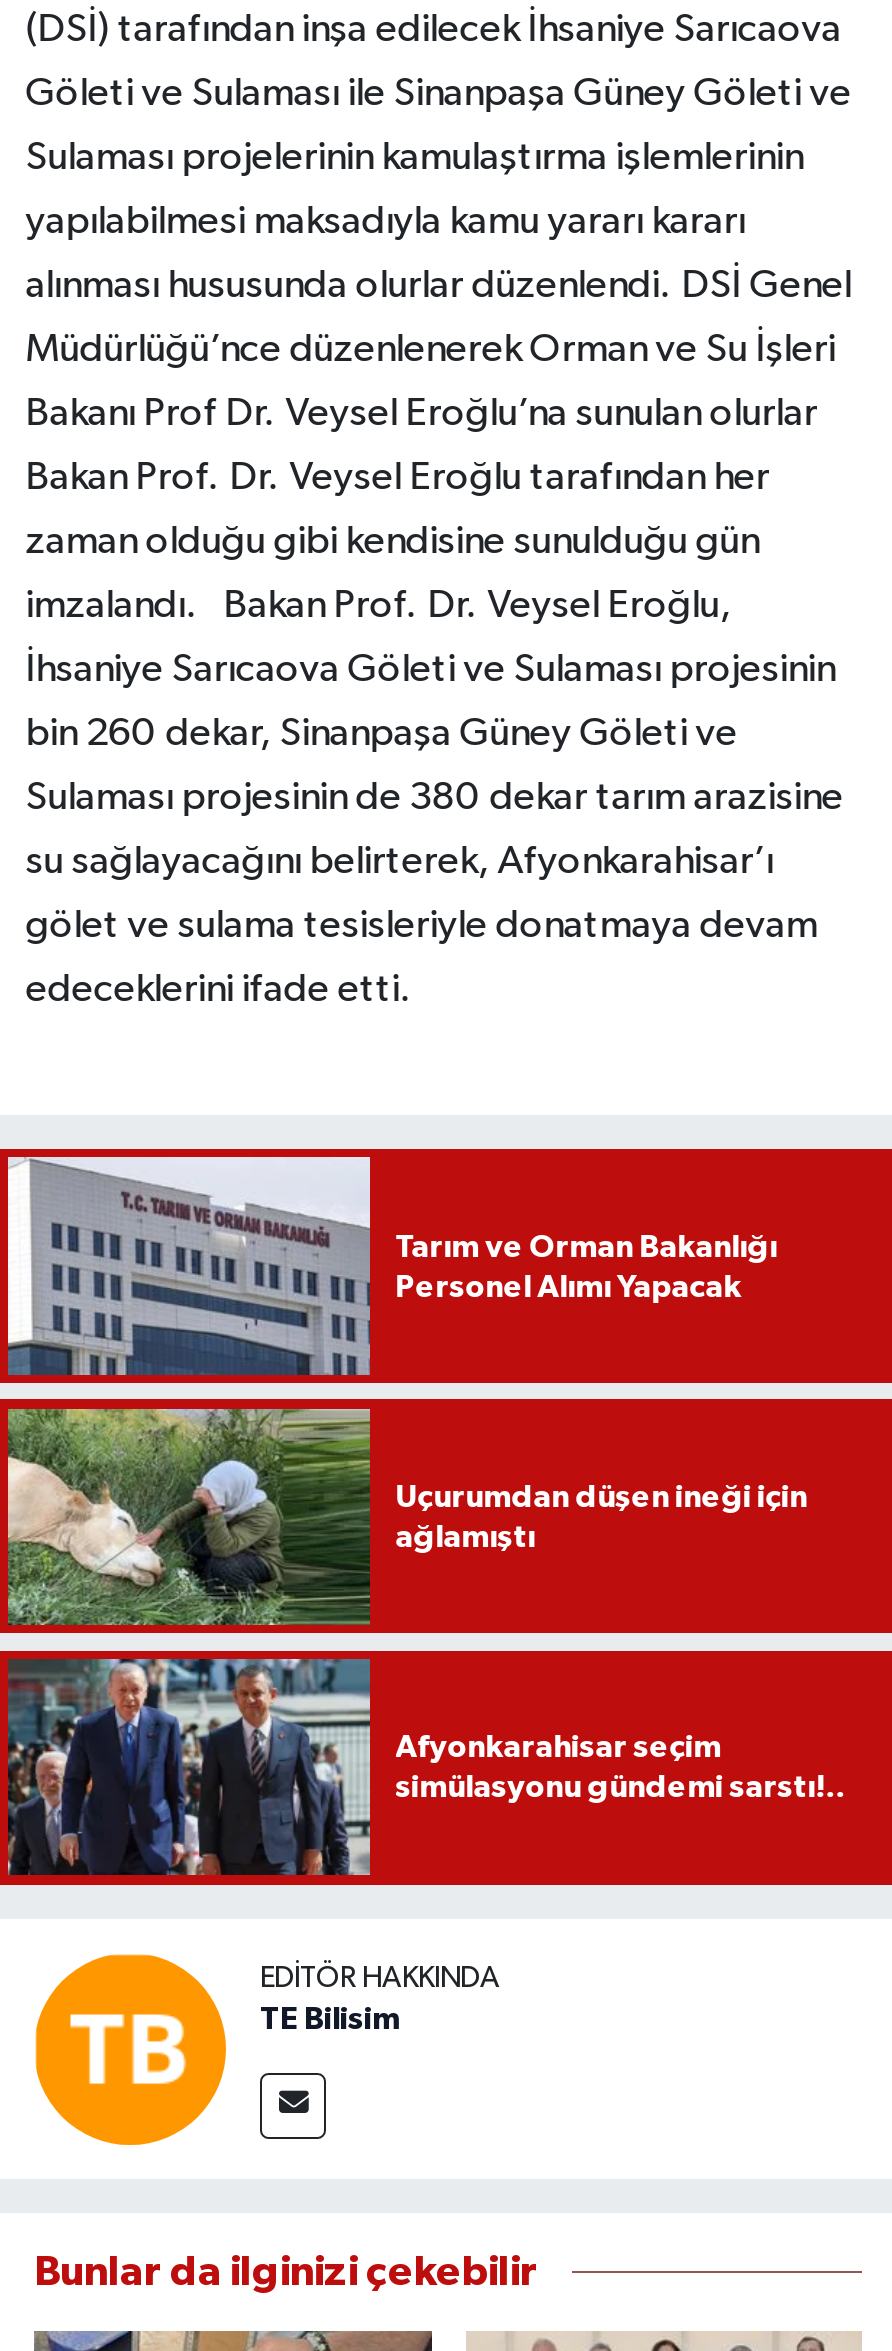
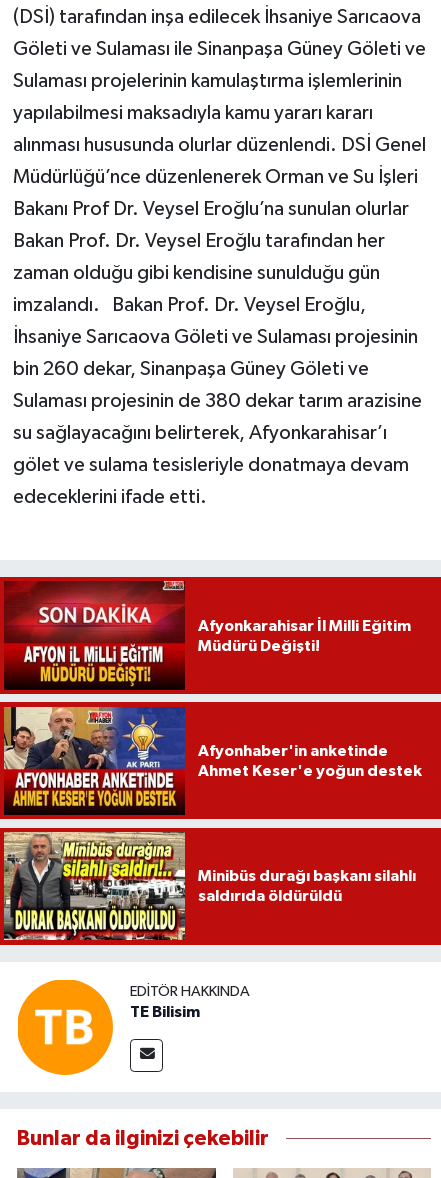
[6,1155,777,1377] [image] | Tarım ve Orman Bakanlığı | Personel Alımı Yapacak -> [3,580,411,691] [image] | Afyonkarahisar İl Milli Eğitim | Müdürü Değişti!
[6,1407,807,1627] [image] | Uçurumdan düşen ineği için | ağlamıştı -> [3,706,422,816] [image] | Afyonhaber'in anketinde | Ahmet Keser'e yoğun destek
[6,1657,845,1877] [image] | Afyonkarahisar seçim | simülasyonu gündemi sarstı!.. -> [3,831,416,941] [image] | Minibüs durağı başkanı silahlı | saldırıda öldürüldü

